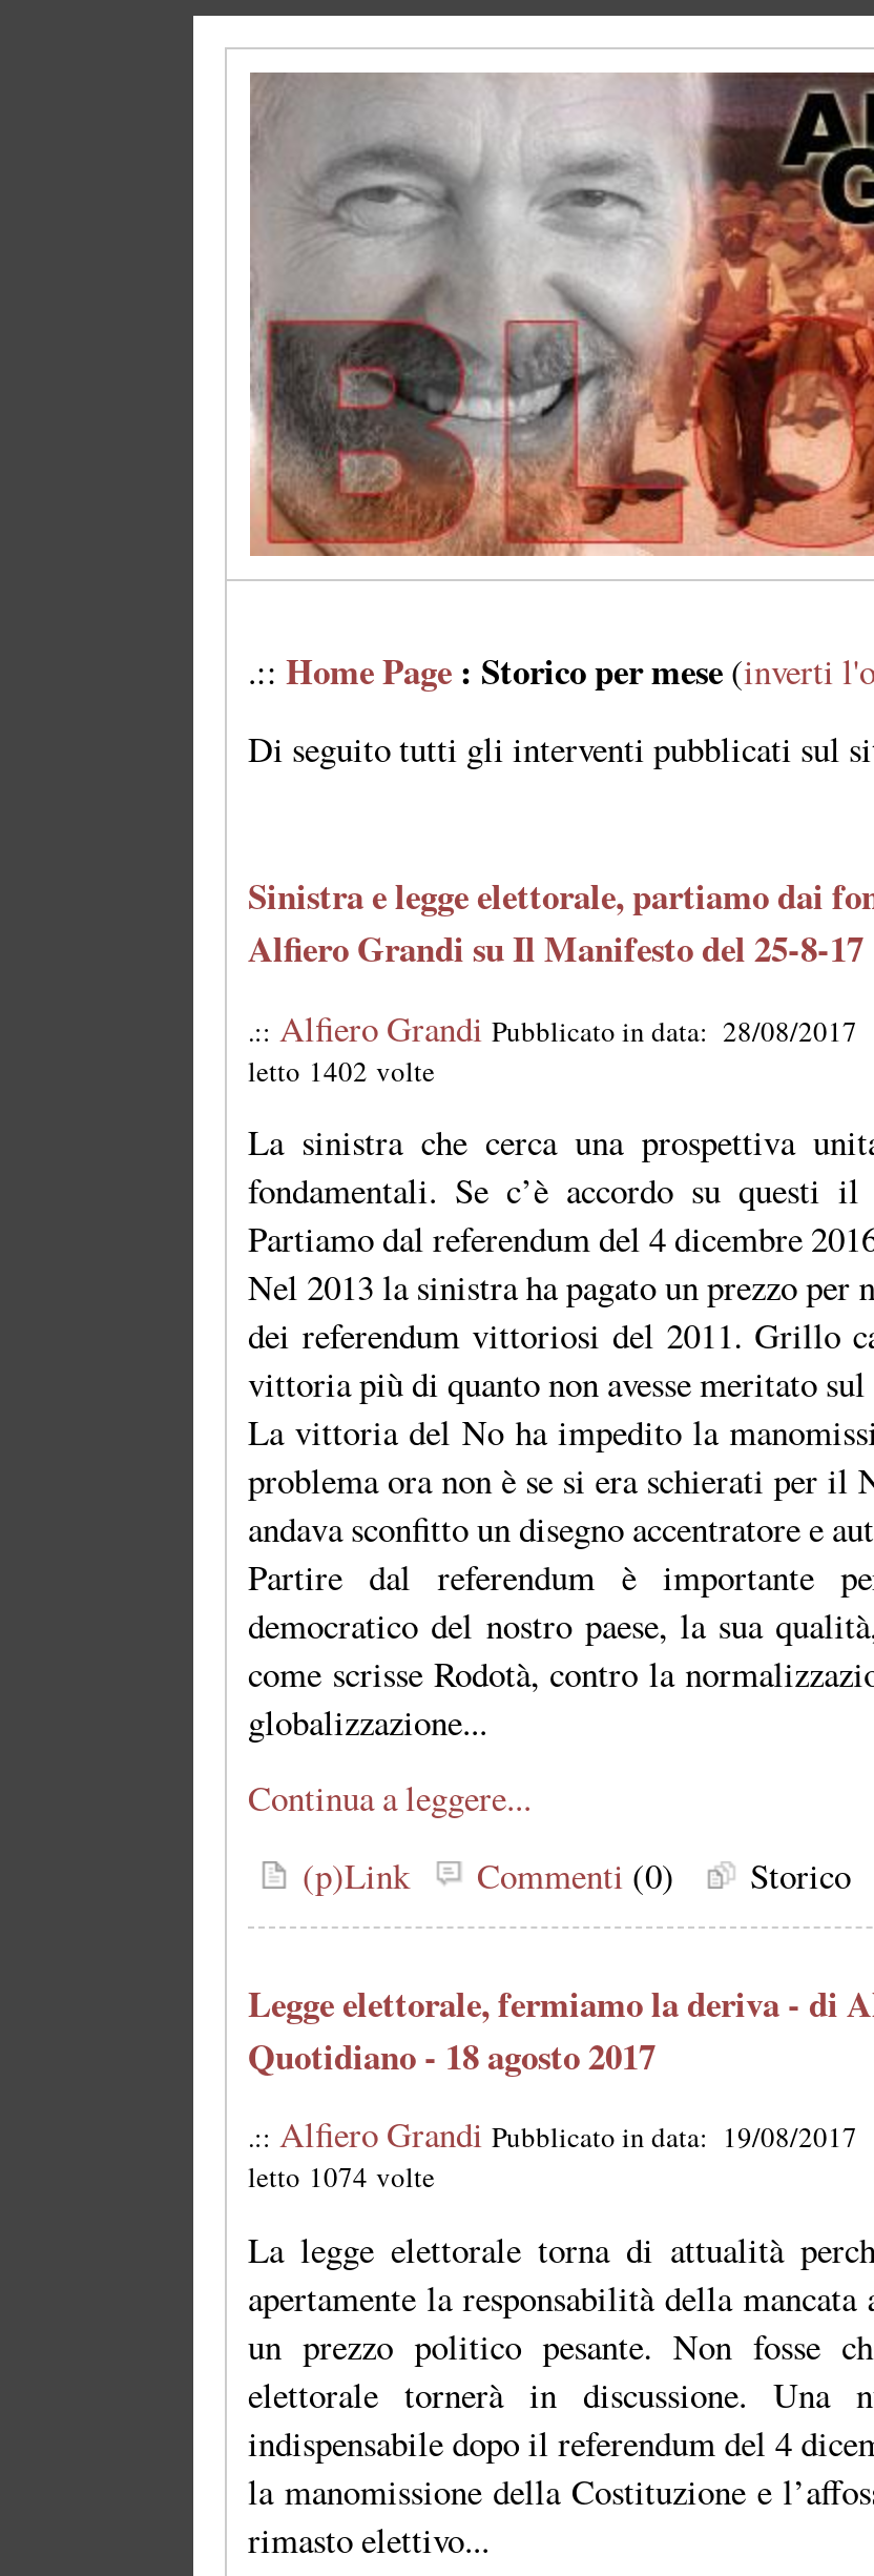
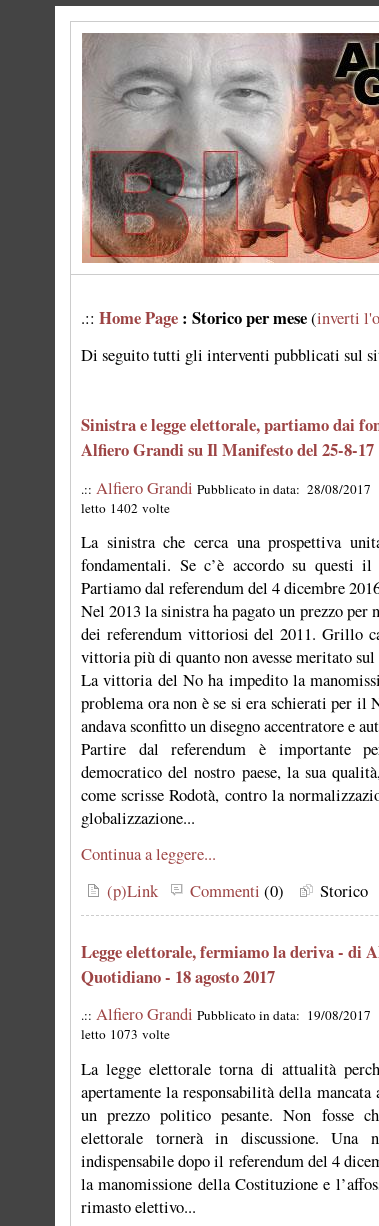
[248,2158,435,2196] letto 1074 volte -> [81,1025,170,1043] letto 1073 volte

